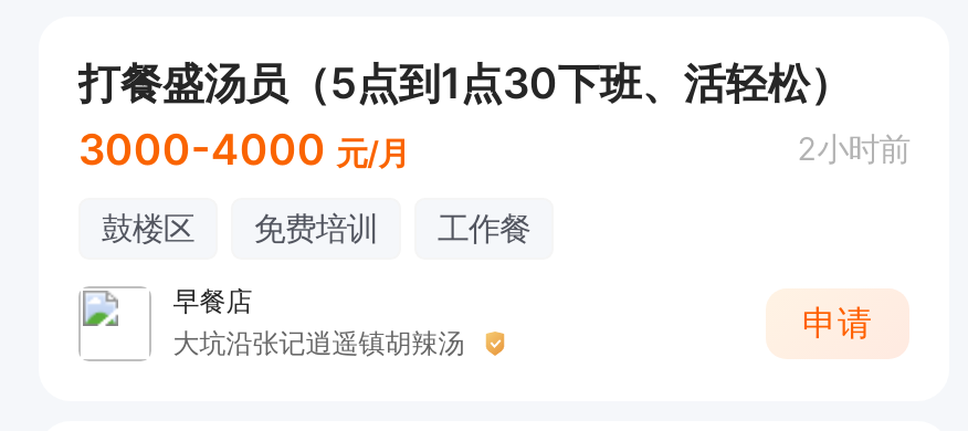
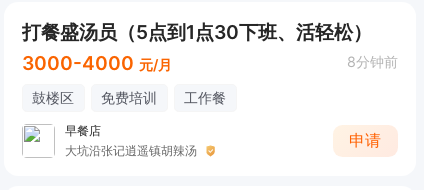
[797,128,910,166] 2小时前 -> [347,53,398,70] 8分钟前

